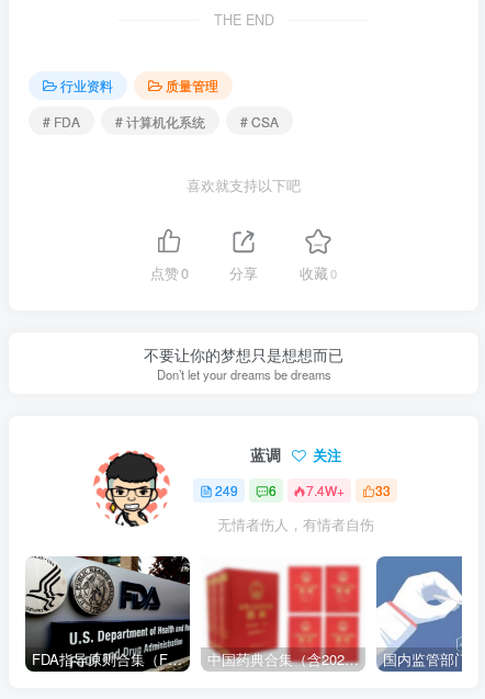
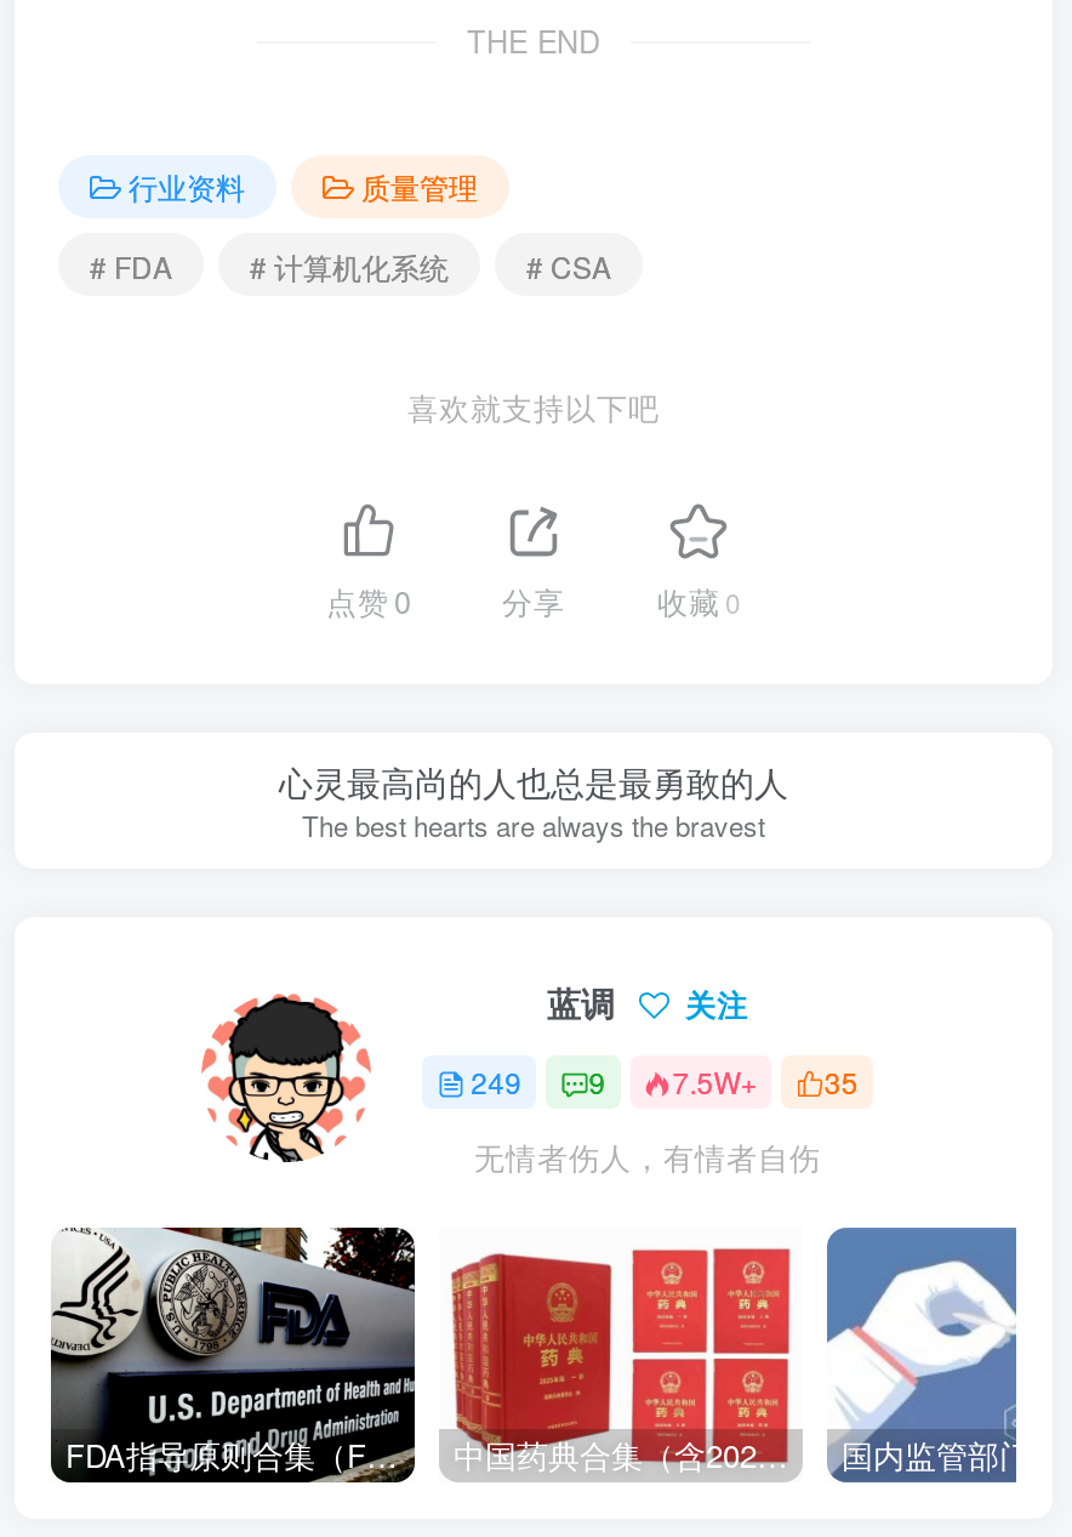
[144,343,343,382] 不要让你的梦想只是想想而已 | Don’t let your dreams be dreams -> [279,756,788,843] 心灵最高尚的人也总是最勇敢的人 | The best hearts are always the bravest
[269,481,391,500] 6 | 7.4W+ | 33 -> [589,1061,858,1102] 9 | 7.5W+ | 35

